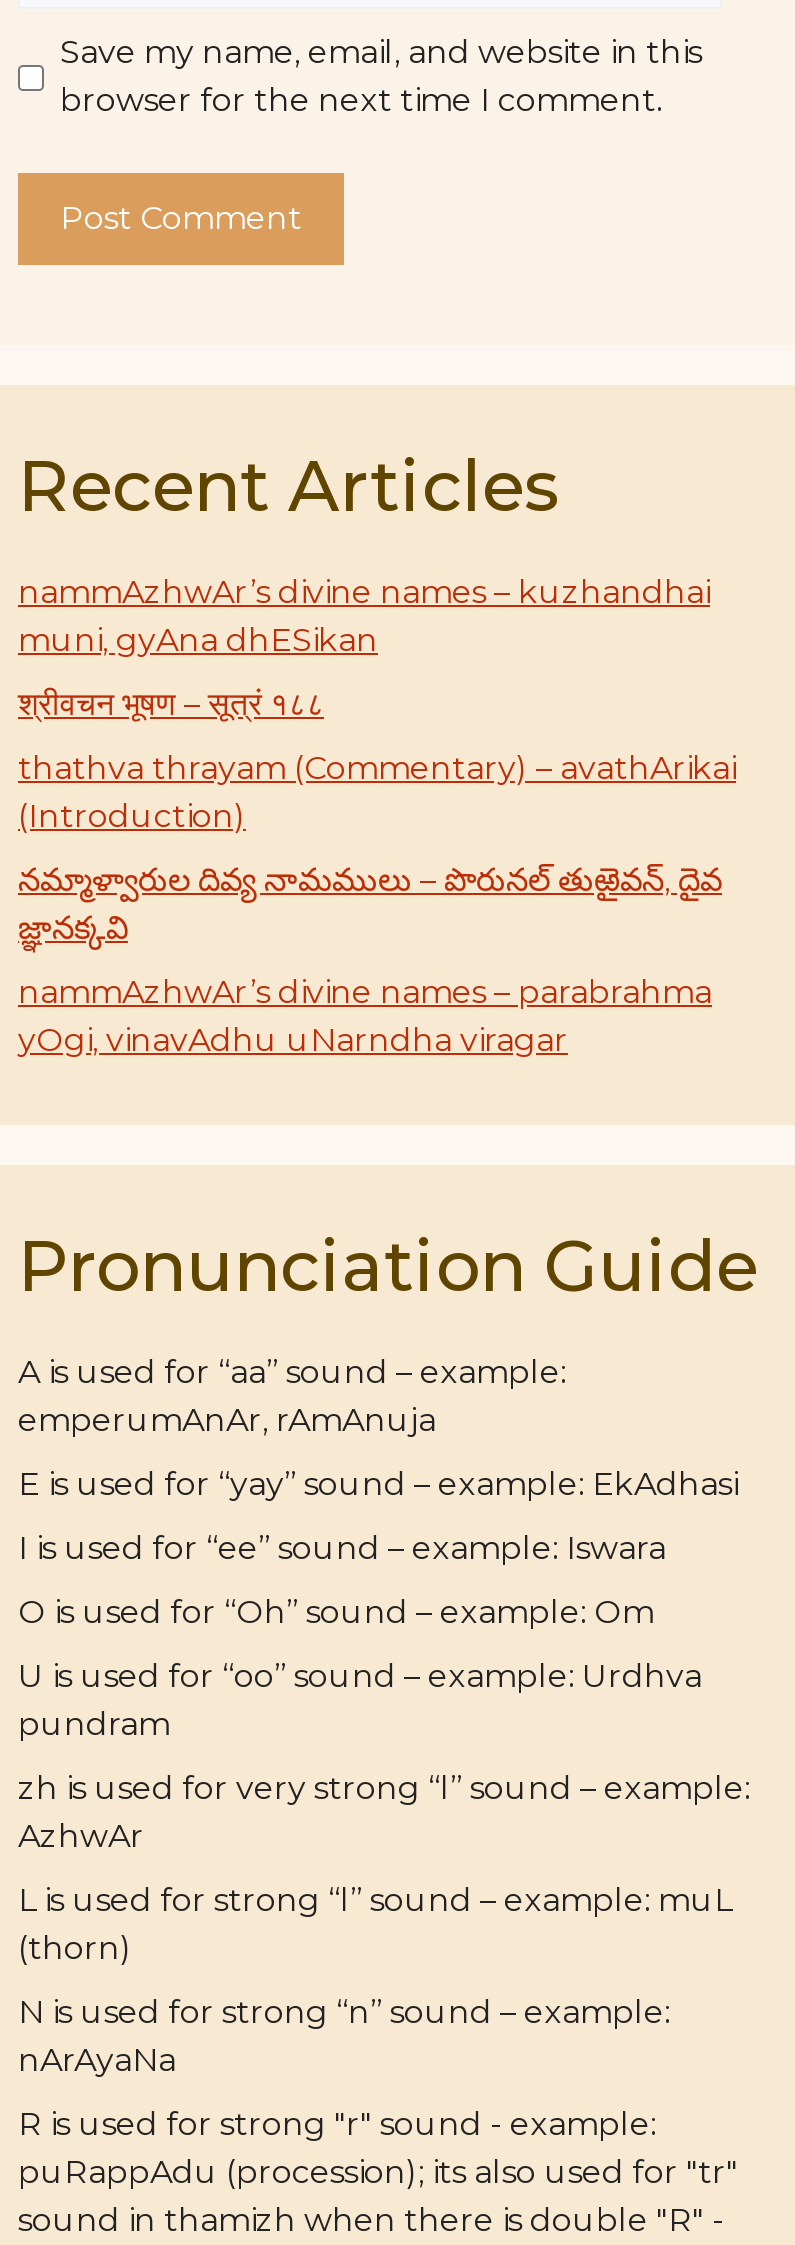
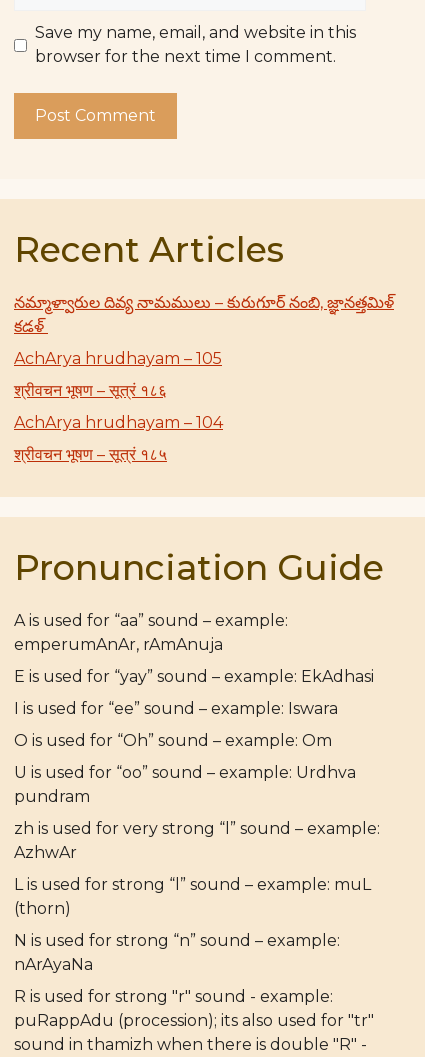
[18,573,710,659] nammAzhwAr’s divine names – kuzhandhai | muni, gyAna dhESikan -> [14,293,394,336] నమ్మాళ్వారుల దివ్య నామములు – కురుగూర్ నంబి, జ్ఞానత్తమిళ్ | కడళ్
[18,685,324,723] श्रीवचन भूषण – सूत्रं १८८ -> [14,349,222,368] AchArya hrudhayam – 105
[18,749,736,835] thathva thrayam (Commentary) – avathArikai | (Introduction) -> [14,381,167,400] श्रीवचन भूषण – सूत्रं १८६
[18,861,722,947] నమ్మాళ్వారుల దివ్య నామములు – పొరునల్ తుఱైవన్, దైవ | జ్ఞానక్కవి -> [14,413,223,432] AchArya hrudhayam – 104
[18,973,712,1059] nammAzhwAr’s divine names – parabrahma | yOgi, vinavAdhu uNarndha viragar -> [14,445,167,464] श्रीवचन भूषण – सूत्रं १८५

